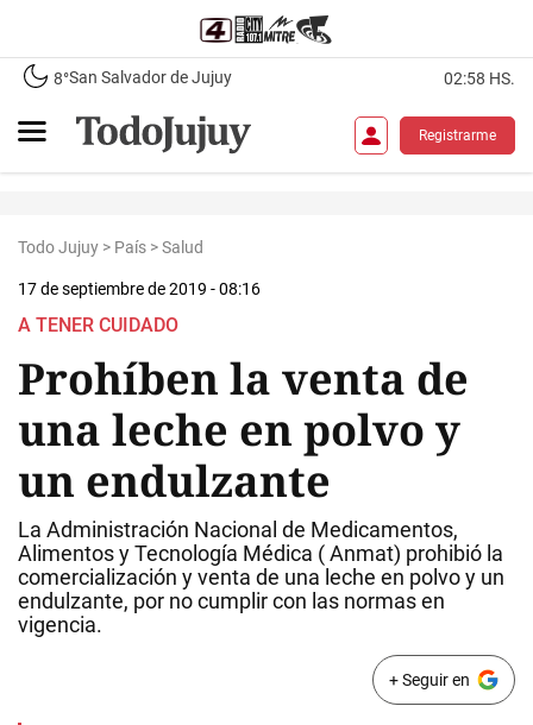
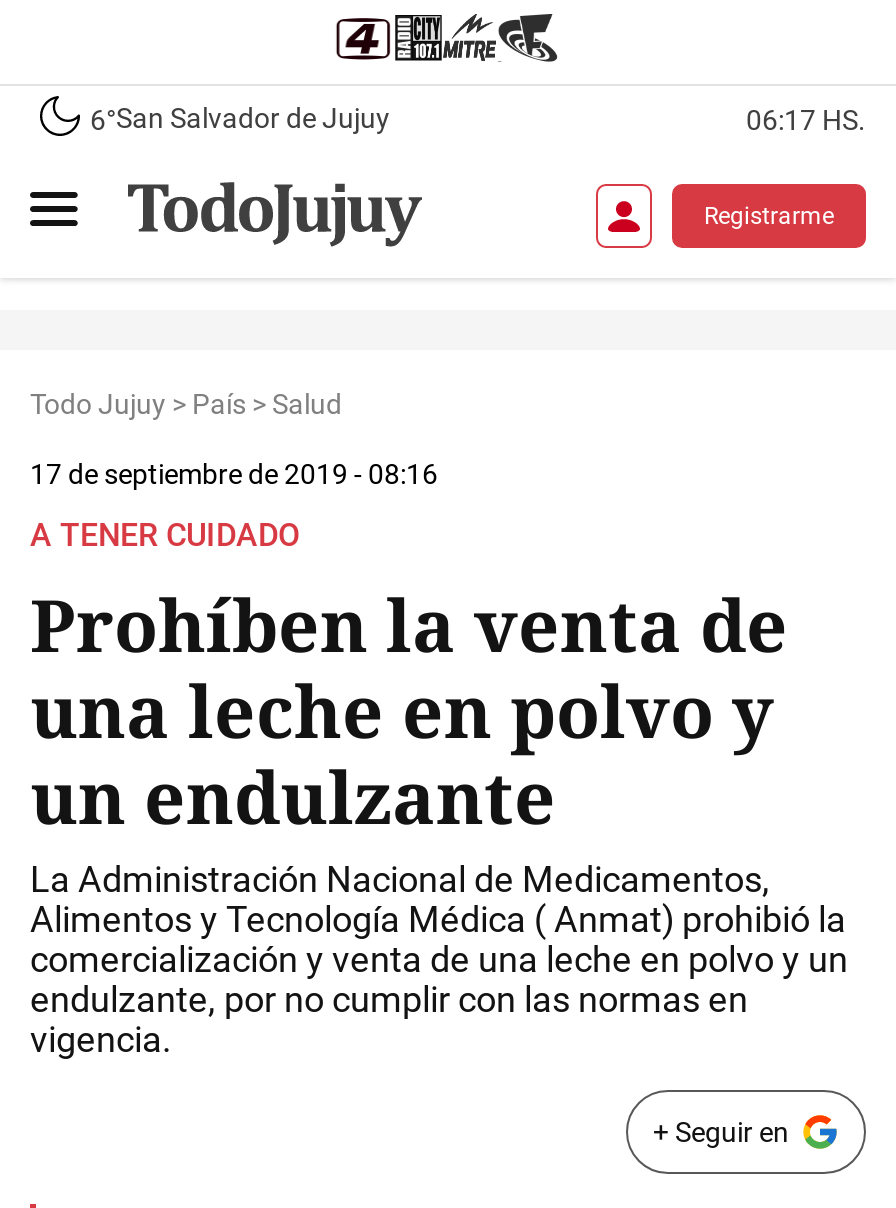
[54,68,232,87] 8°San Salvador de Jujuy -> [90,102,390,135] 6°San Salvador de Jujuy
[444,68,515,87] 02:58 HS. -> [746,103,866,135] 06:17 HS.

